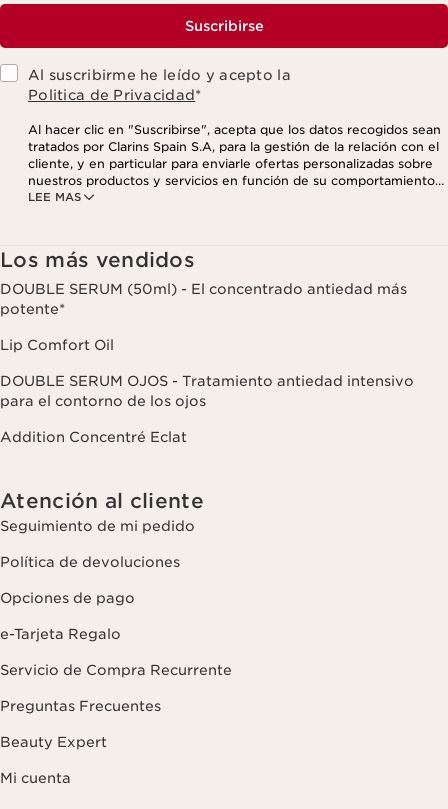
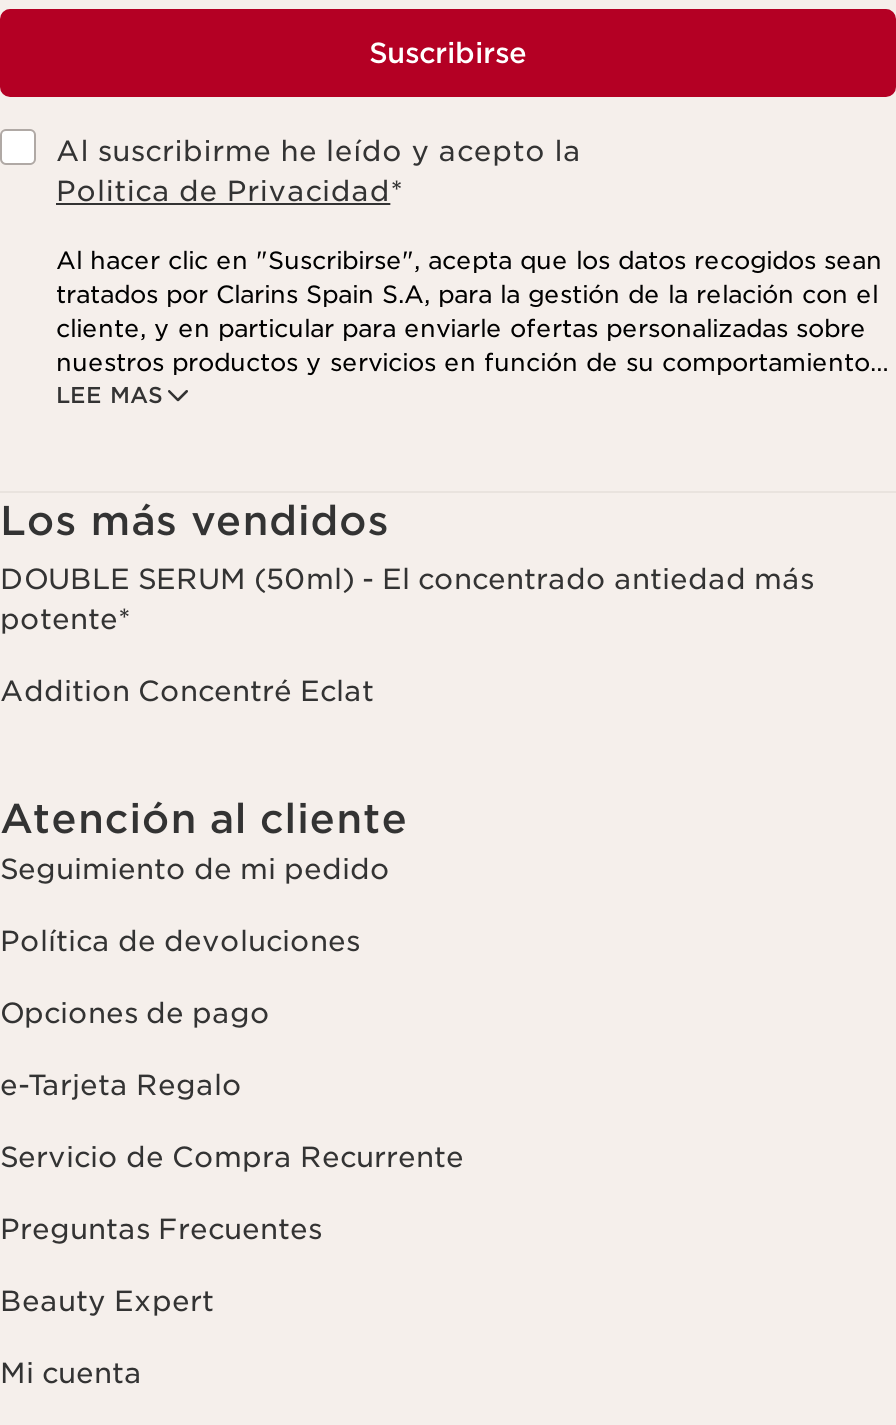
[0,337,414,409] Lip Comfort Oil | DOUBLE SERUM OJOS - Tratamiento antiedad intensivo | para el contorno de los ojos -> none

